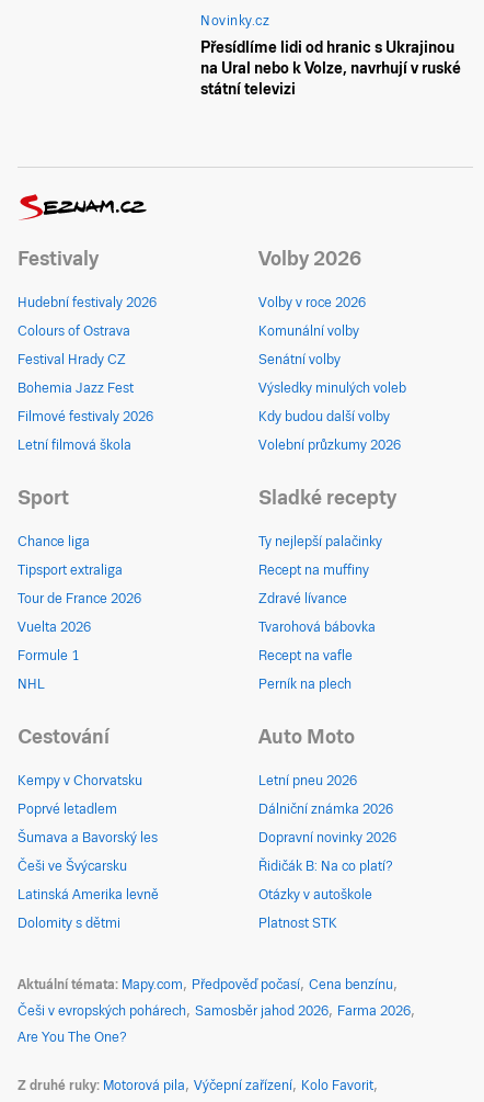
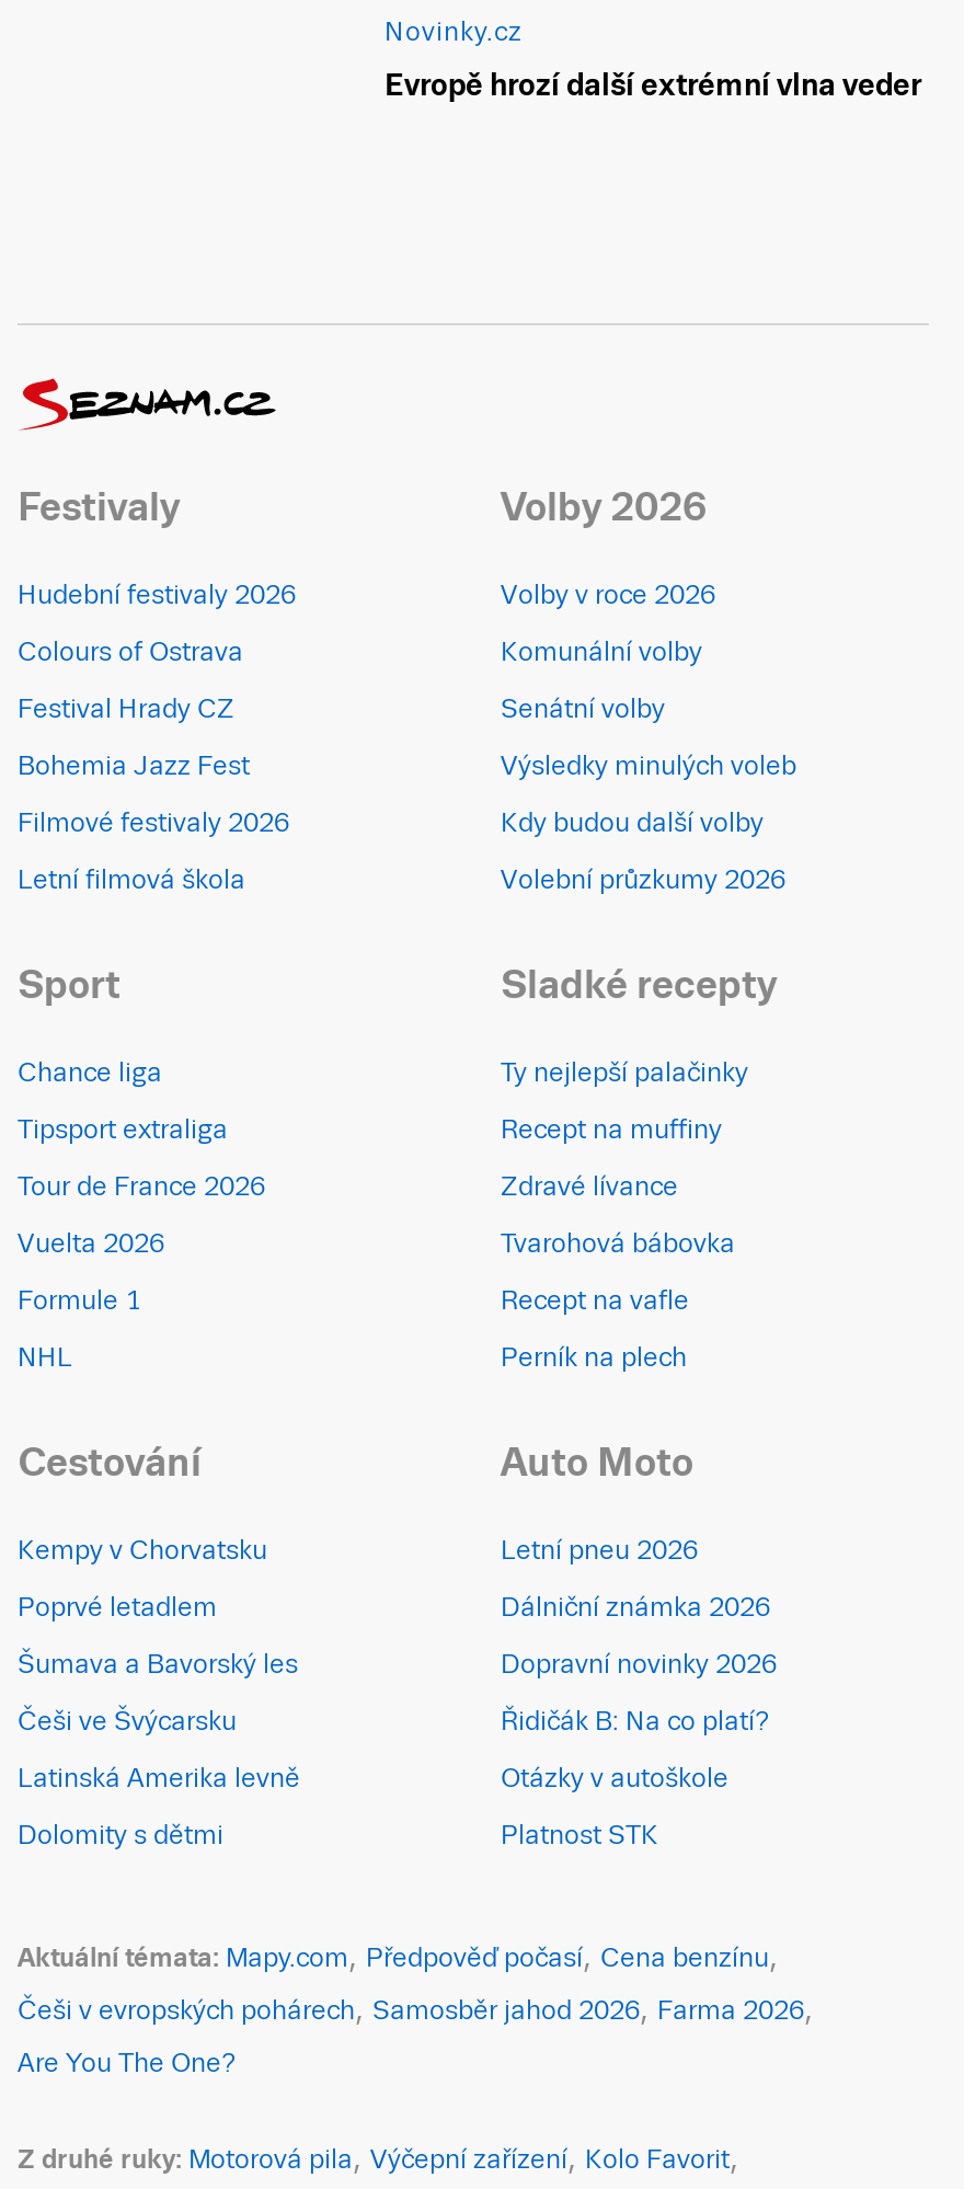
[201,39,462,98] Přesídlíme lidi od hranic s Ukrajinou | na Ural nebo k Volze, navrhují v ruské | státní televizi -> [385,67,921,103] Evropě hrozí další extrémní vlna veder

